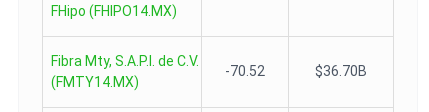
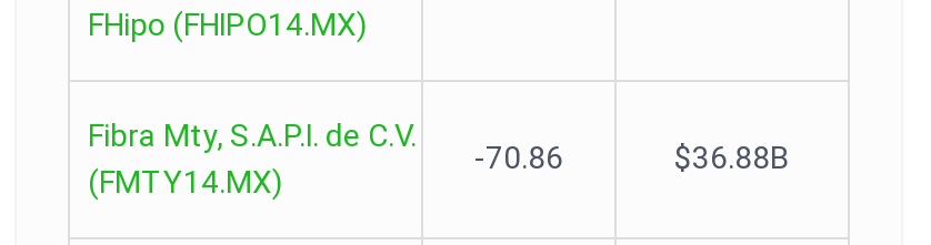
[225,63,367,79] -70.52 | $36.70B -> [474,140,790,175] -70.86 | $36.88B

